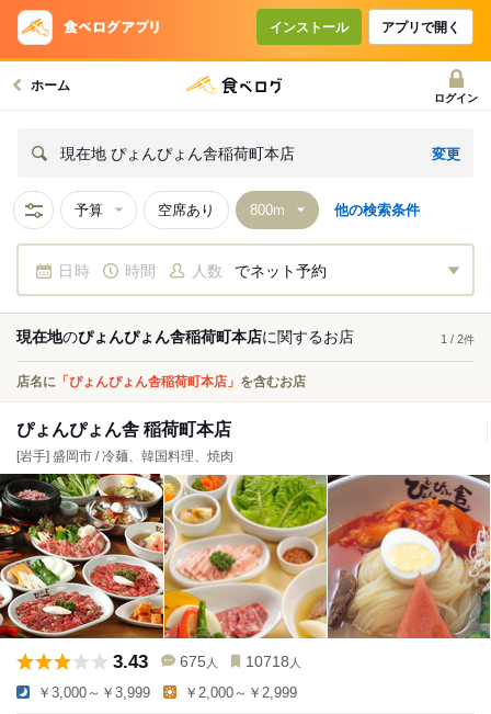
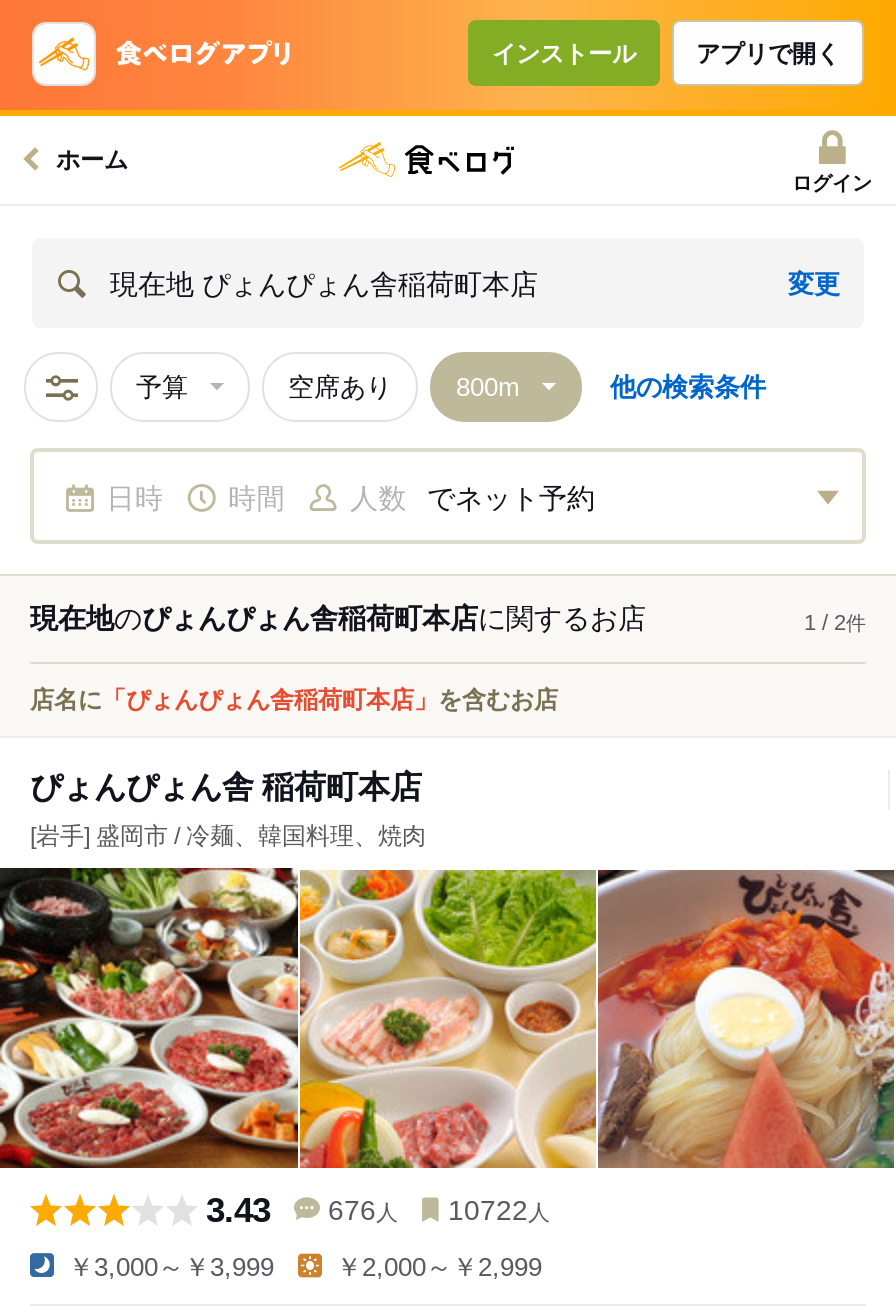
[180,653,218,671] 675人 -> [328,1195,398,1227] 676人
[245,653,301,671] 10718人 -> [448,1195,550,1227] 10722人

